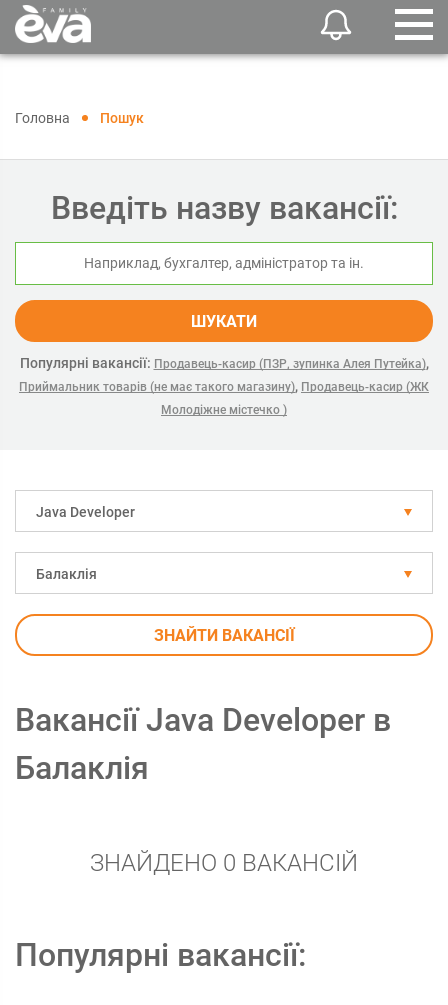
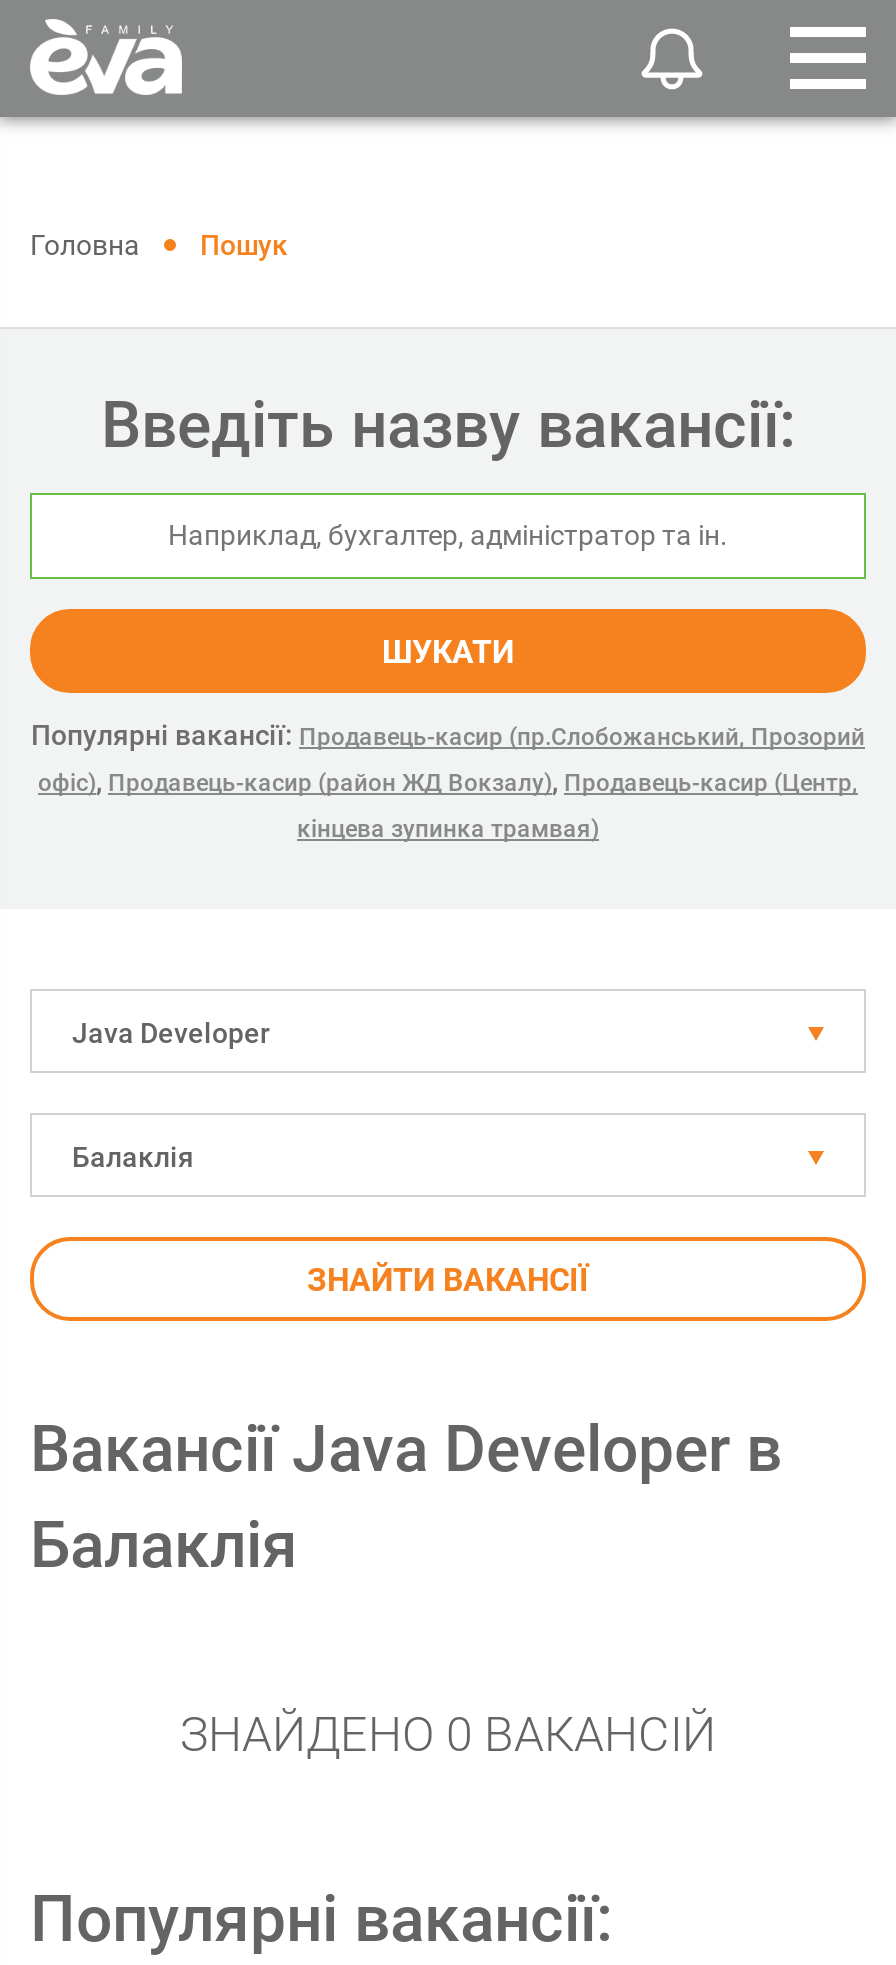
[19,355,429,394] Популярні вакансії: Продавець-касир (ПЗР, зупинка Алея Путейка), | Приймальник товарів (не має такого магазину), Продавець-касир (ЖК -> [31,719,865,797] Популярні вакансії: Продавець-касир (пр.Слобожанський, Прозорий | офіс), Продавець-касир (район ЖД Вокзалу), Продавець-касир (Центр,
[161,403,287,417] Молодіжне містечко ) -> [297,815,599,843] кінцева зупинка трамвая)

